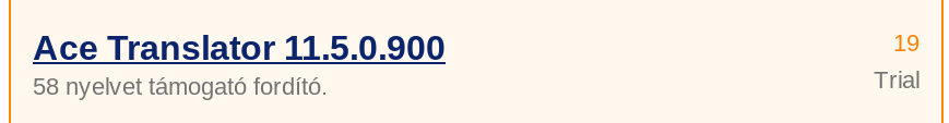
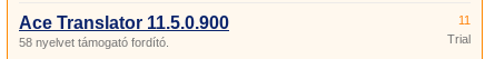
[893,29,920,56] 19 -> [458,13,471,27] 11

